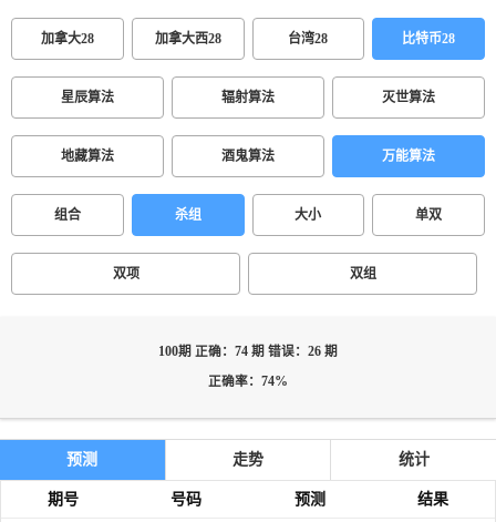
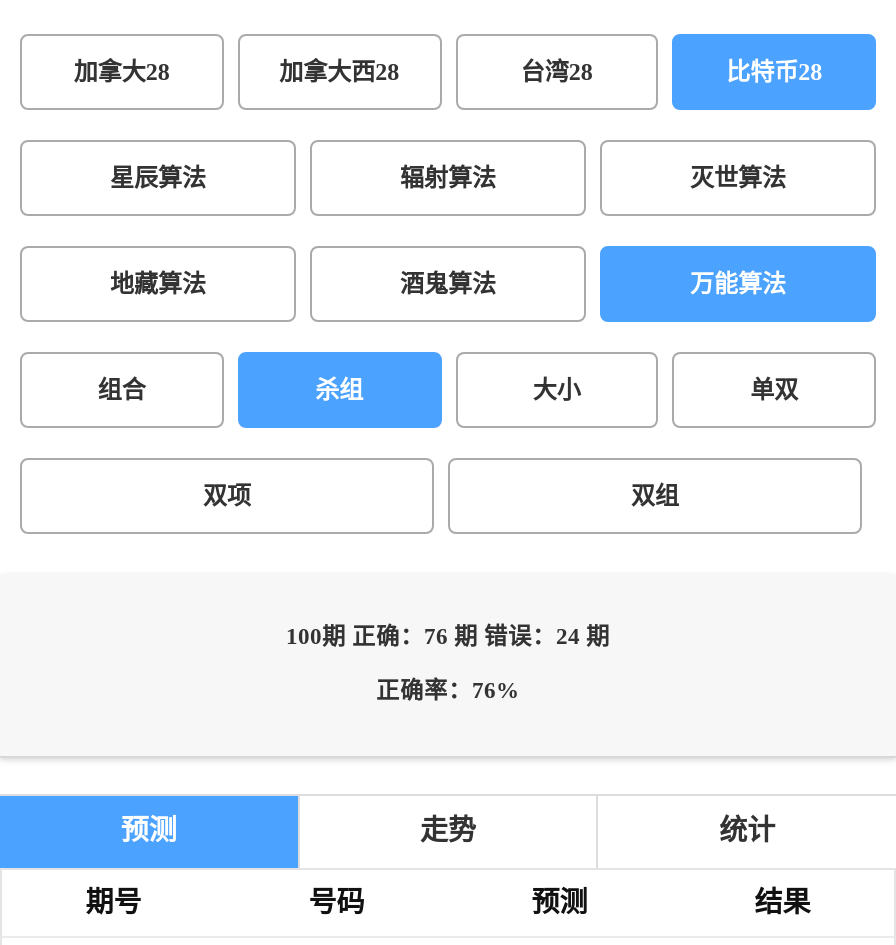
[158,345,338,359] 100期 正确：74 期 错误：26 期 -> [286,624,610,650] 100期 正确：76 期 错误：24 期
[208,375,288,389] 正确率：74% -> [376,678,520,704] 正确率：76%

